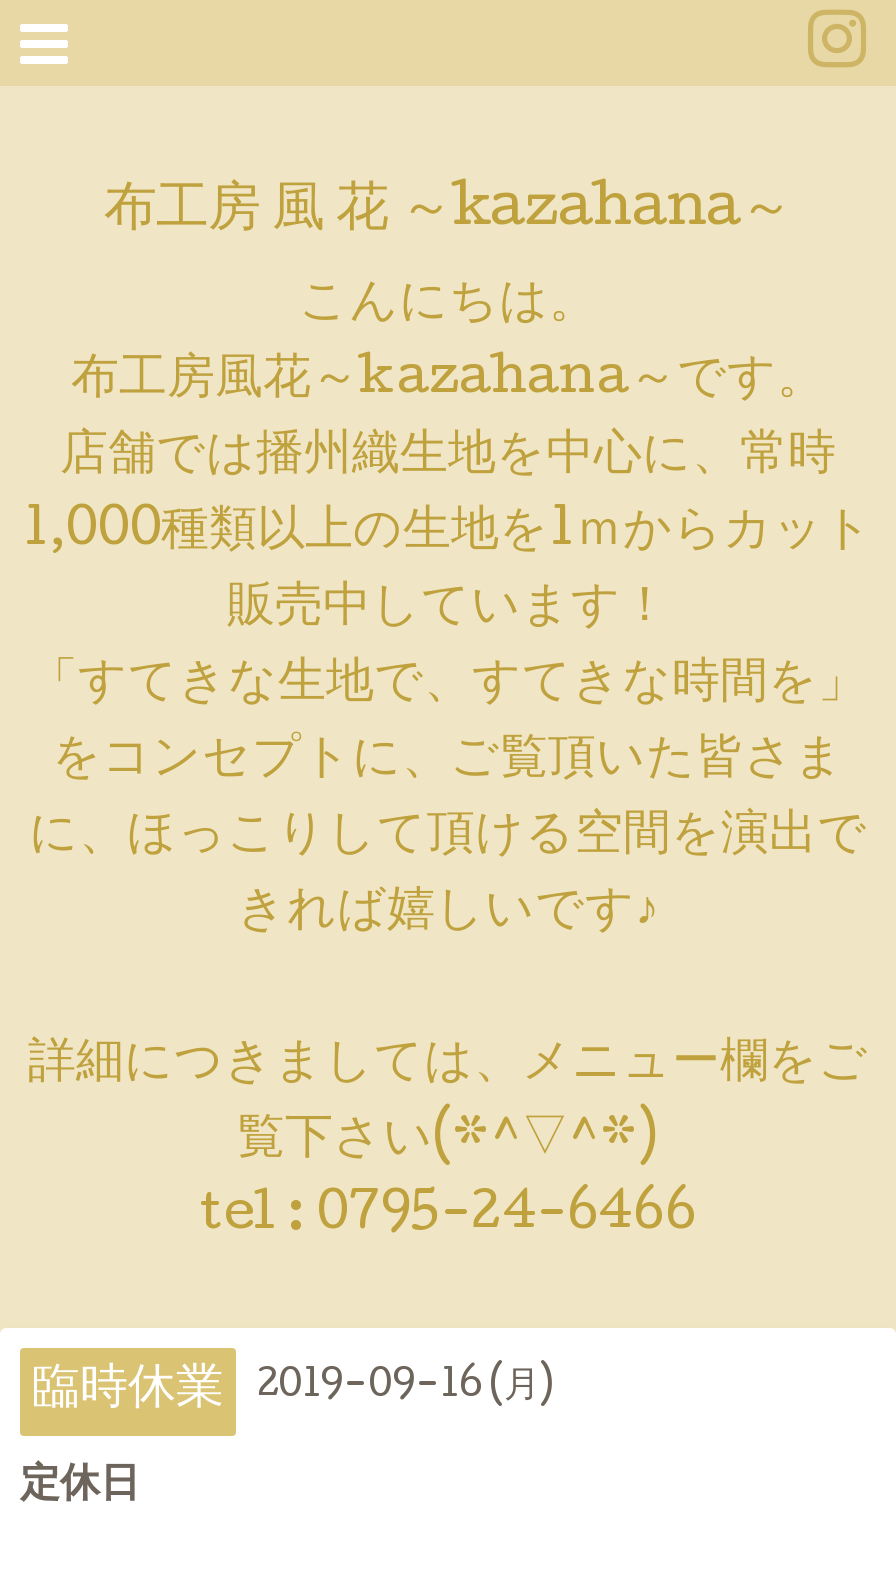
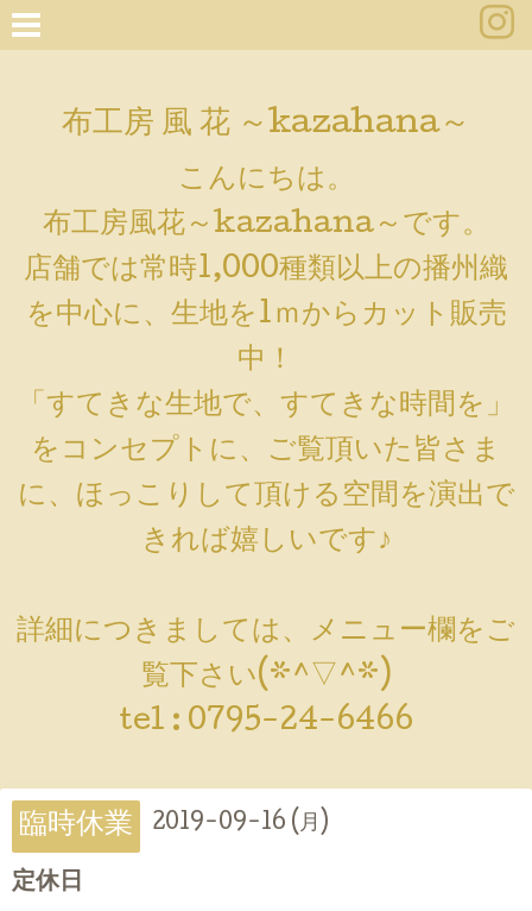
[23,430,873,636] 店舗では播州織生地を中心に、常時 | 1,000種類以上の生地を1ｍからカット | 販売中しています！ -> [24,255,508,377] 店舗では常時1,000種類以上の播州織 | を中心に、生地を1ｍからカット販売 | 中！

